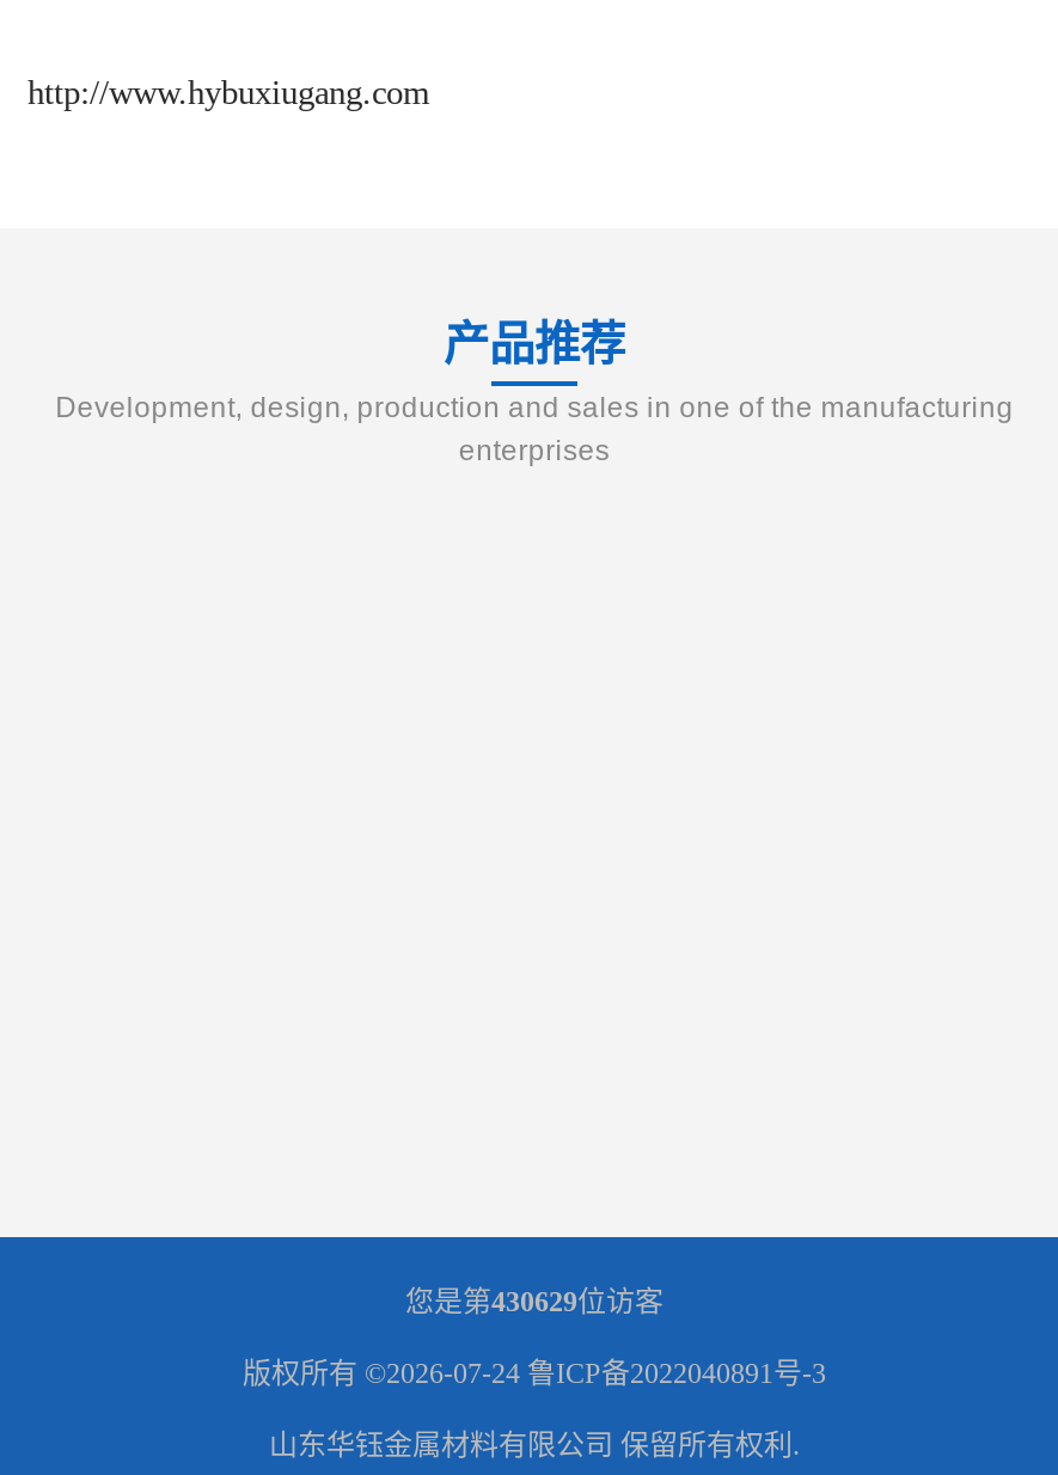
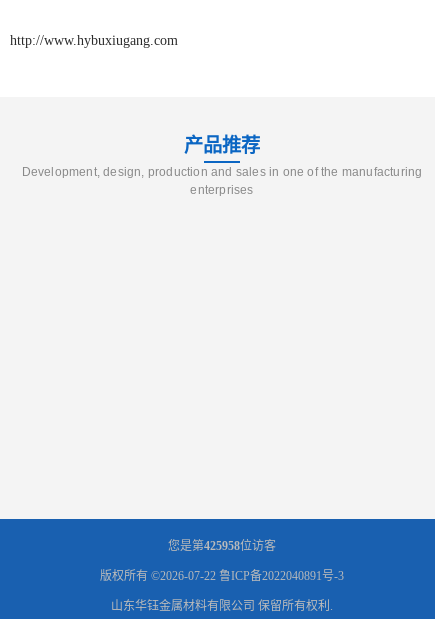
[405,1284,663,1318] 您是第430629位访客 -> [168,539,276,553] 您是第425958位访客
[243,1356,826,1390] 版权所有 ©2026-07-24鲁ICP备2022040891号-3 -> [100,569,344,583] 版权所有 ©2026-07-22鲁ICP备2022040891号-3

